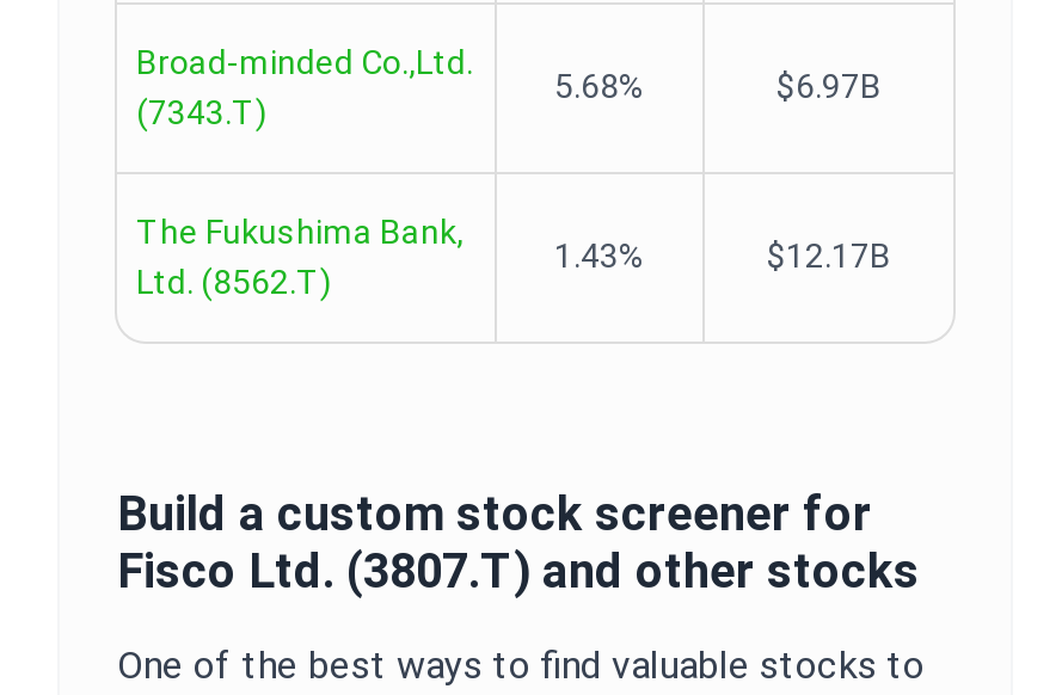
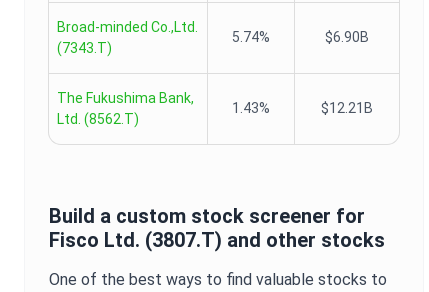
[554,67,882,105] 5.68% | $6.97B -> [232,29,369,45] 5.74% | $6.90B
[767,236,891,275] $12.17B -> [321,100,373,116] $12.21B

